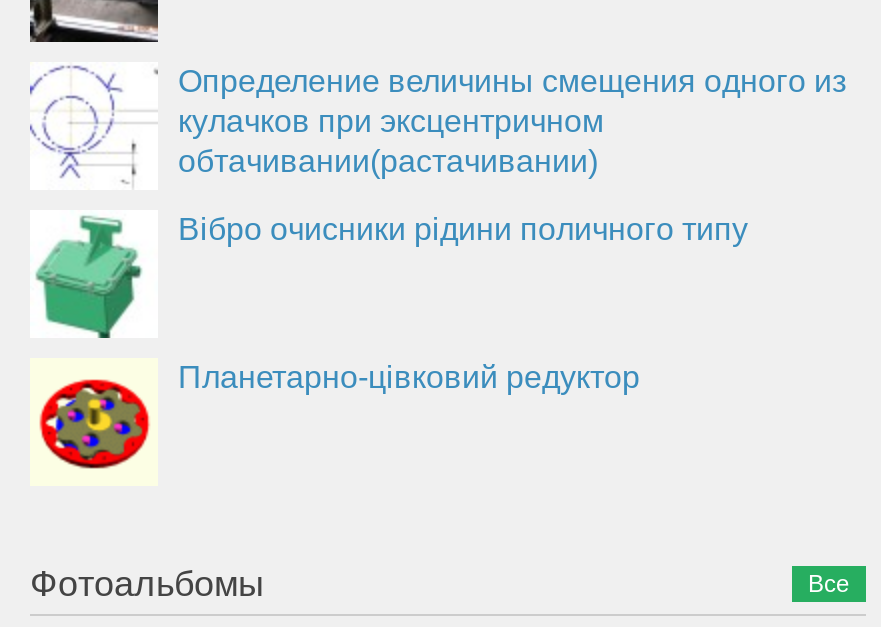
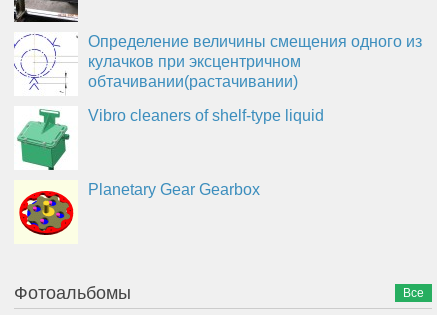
[178,214,748,248] Вібро очисники рідини поличного типу -> [88,107,324,124] Vibro cleaners of shelf-type liquid
[178,362,640,396] Планетарно-цівковий редуктор -> [88,181,260,198] Planetary Gear Gearbox

